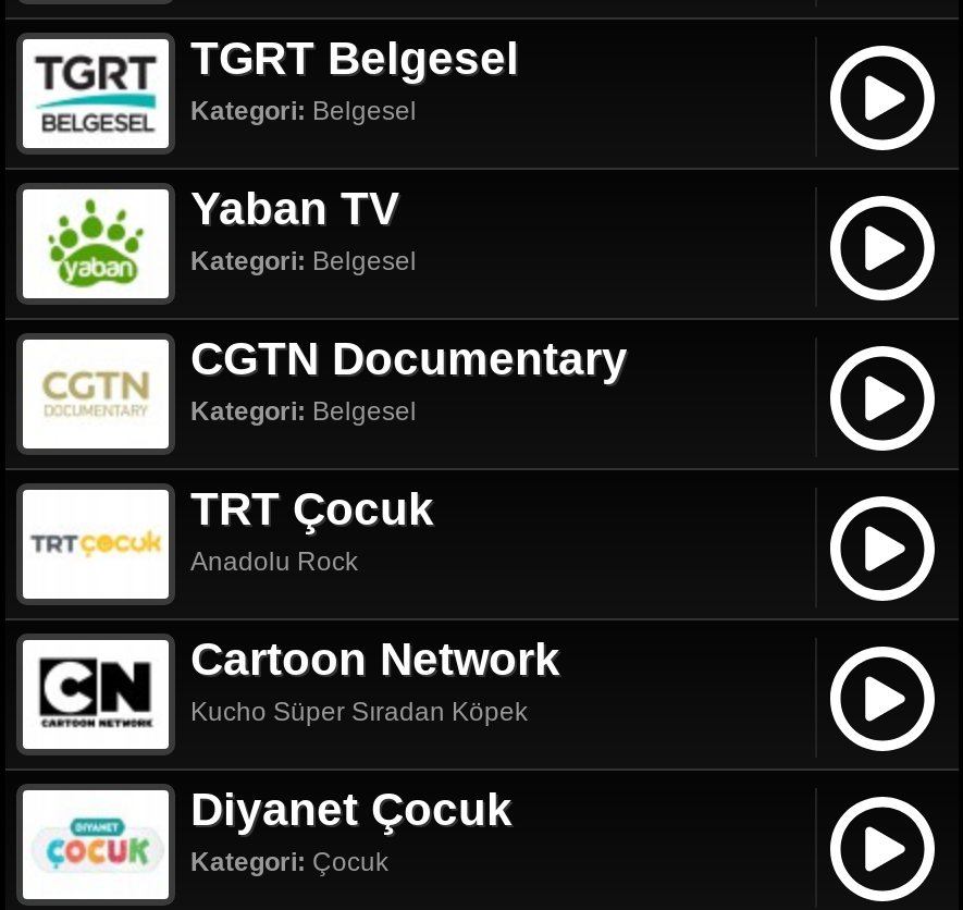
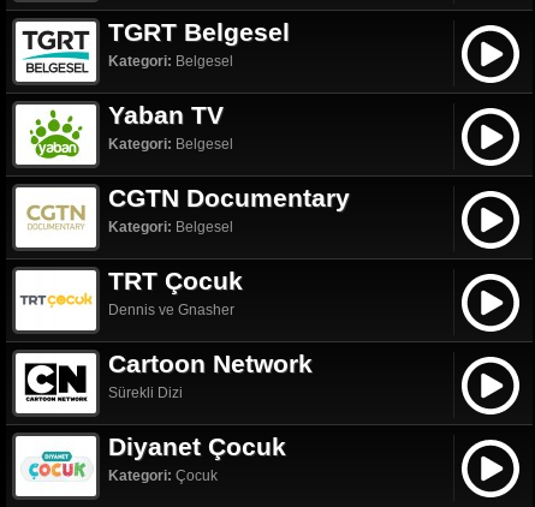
[190,546,358,577] Anadolu Rock -> [108,301,234,318] Dennis ve Gnasher
[190,696,528,727] Kucho Süper Sıradan Köpek -> [108,384,183,401] Sürekli Dizi

